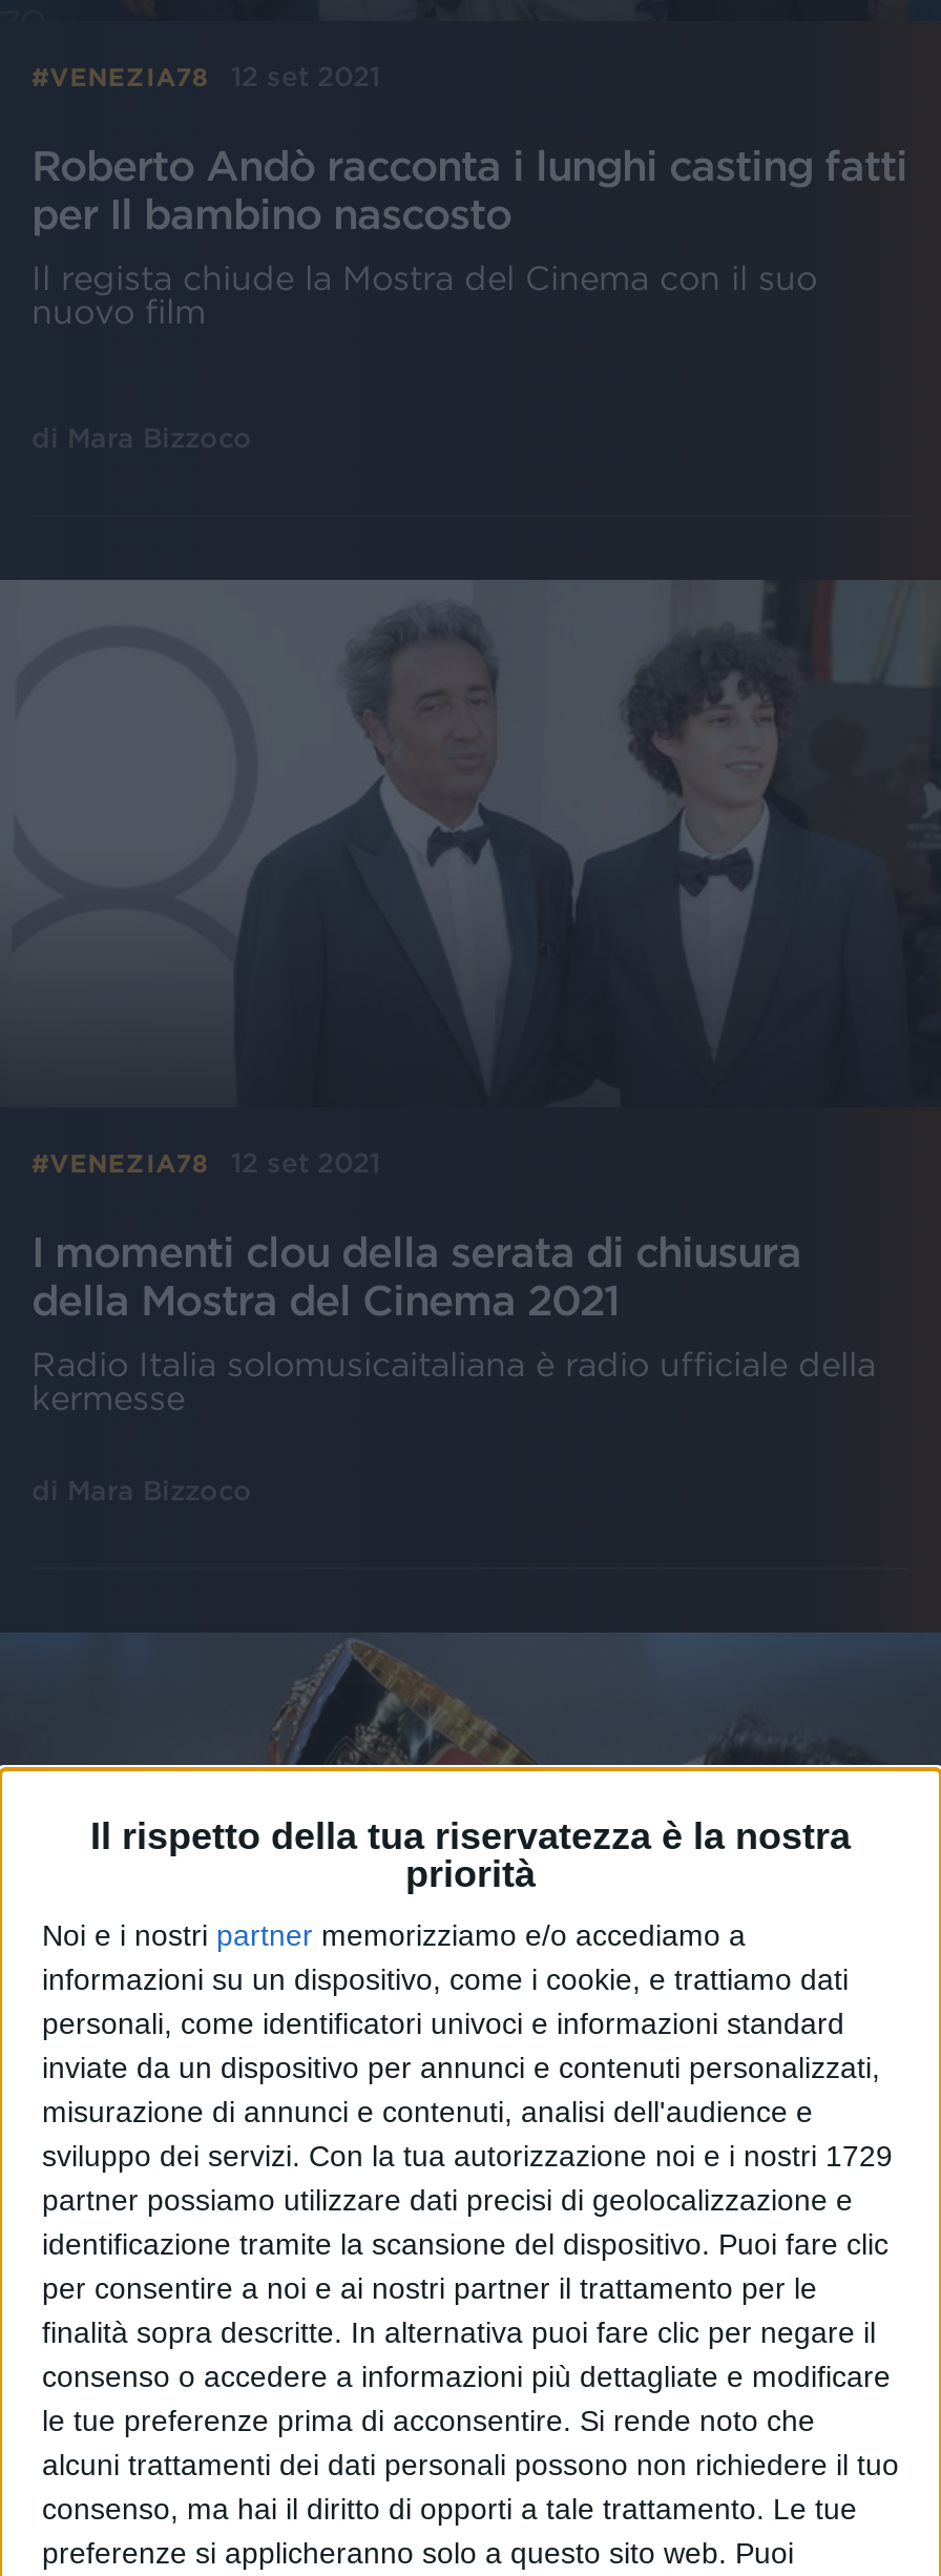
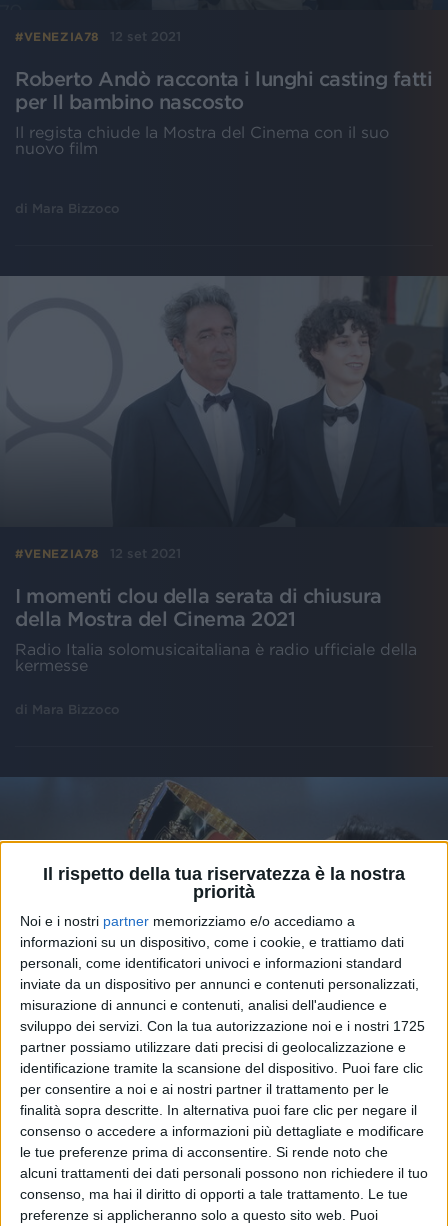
[42,2138,893,2172] sviluppo dei servizi. Con la tua autorizzazione noi e i nostri 1729 -> [20,1017,425,1033] sviluppo dei servizi. Con la tua autorizzazione noi e i nostri 1725

